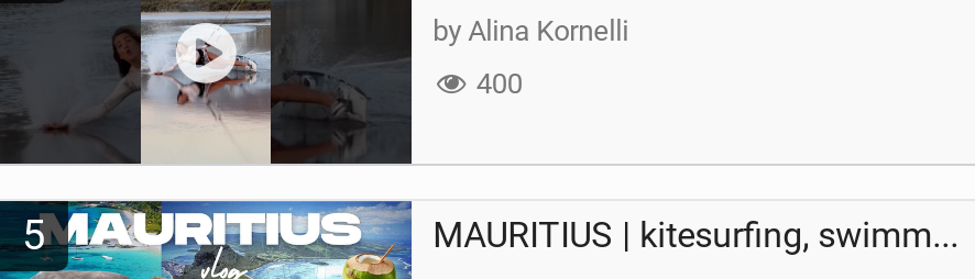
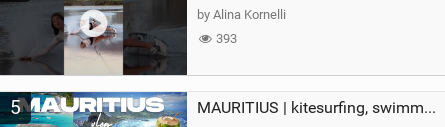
[470,68,522,101] 400 -> [213,31,237,46] 393

